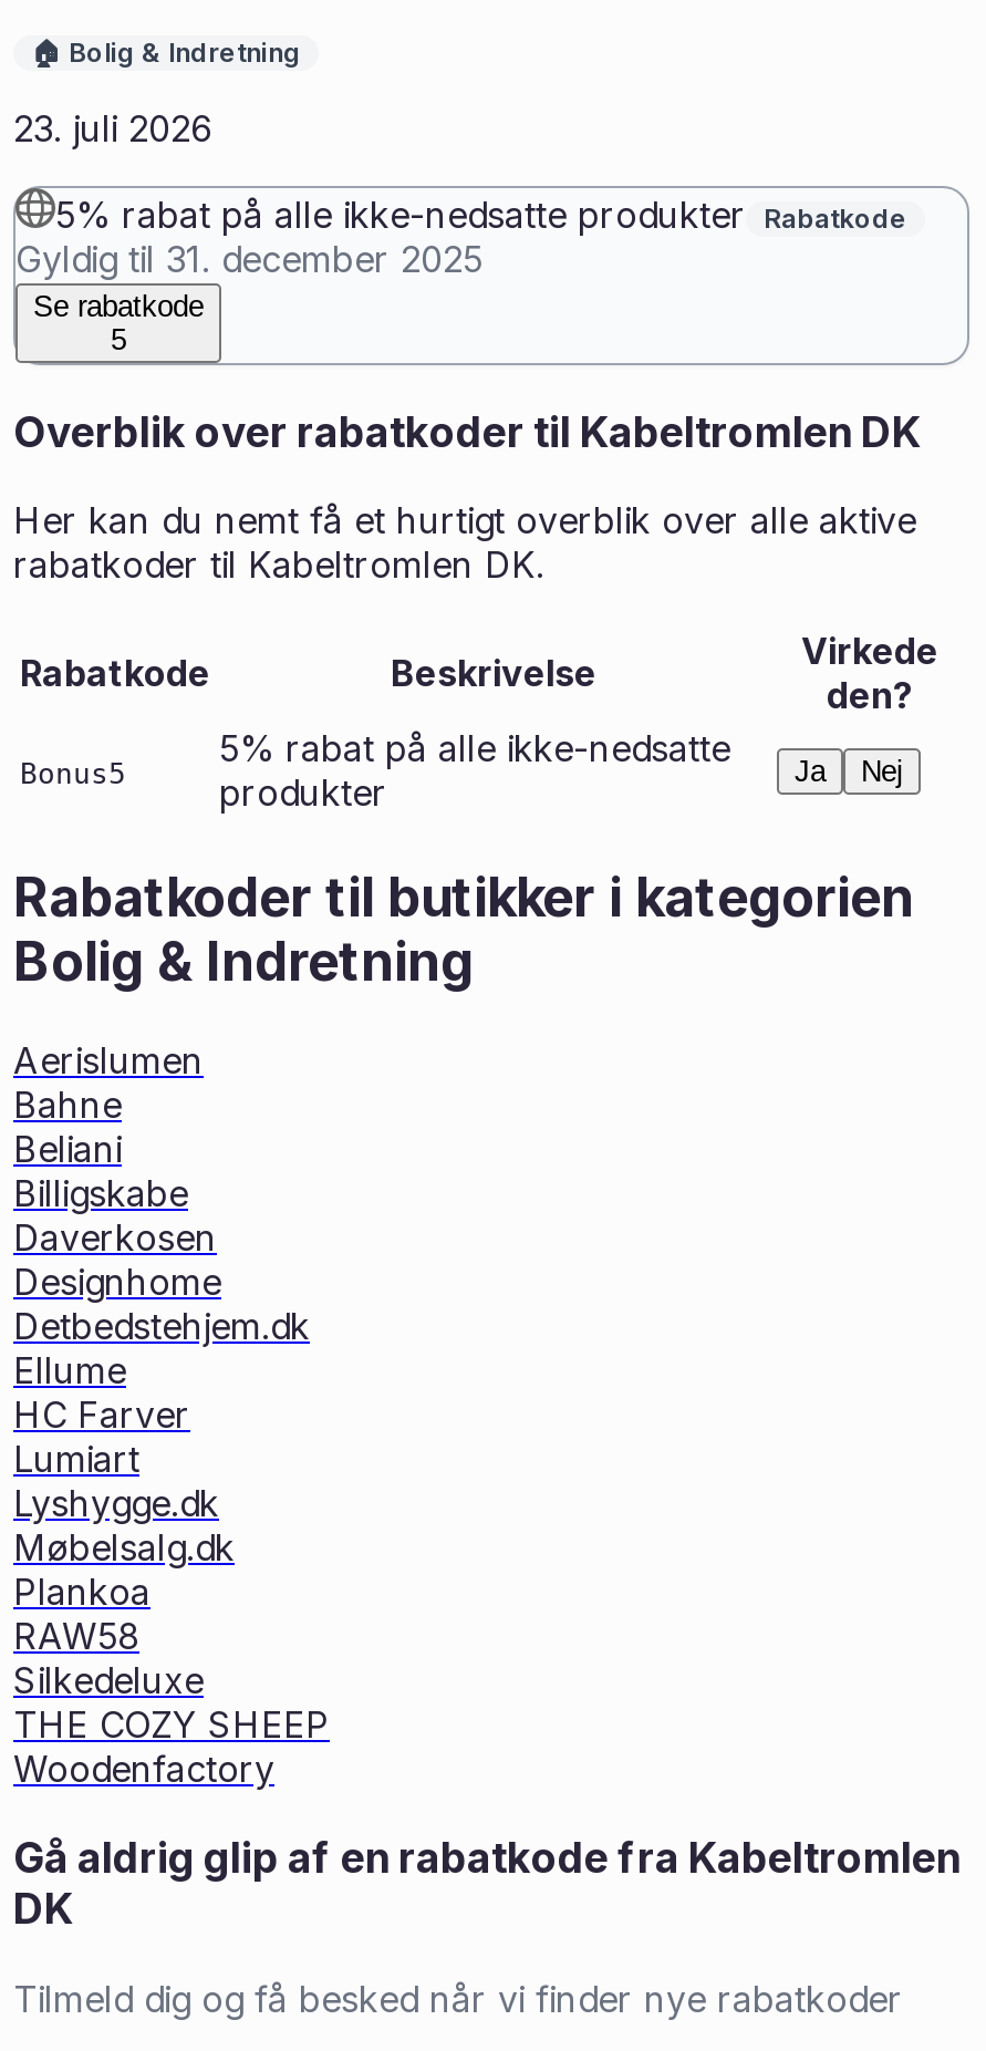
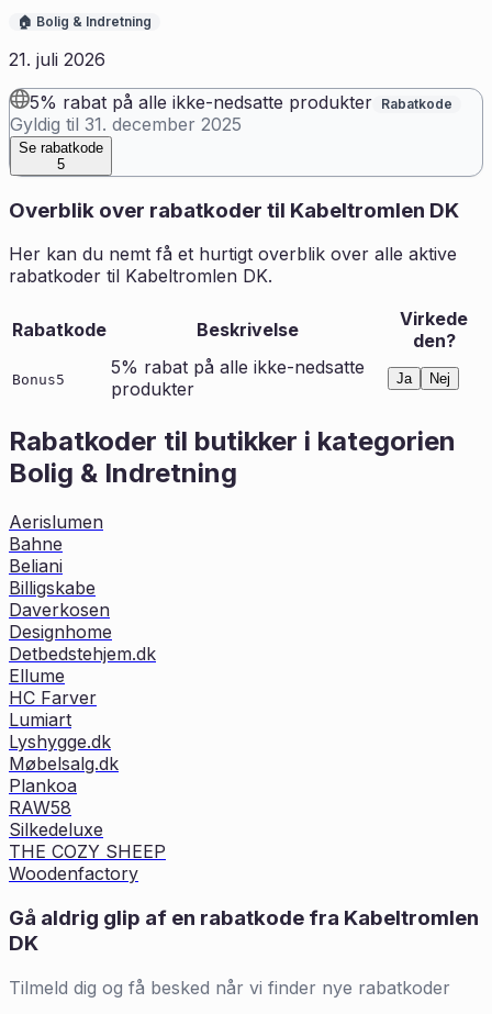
[13,106,212,150] 23. juli 2026 -> [9,48,105,70] 21. juli 2026

